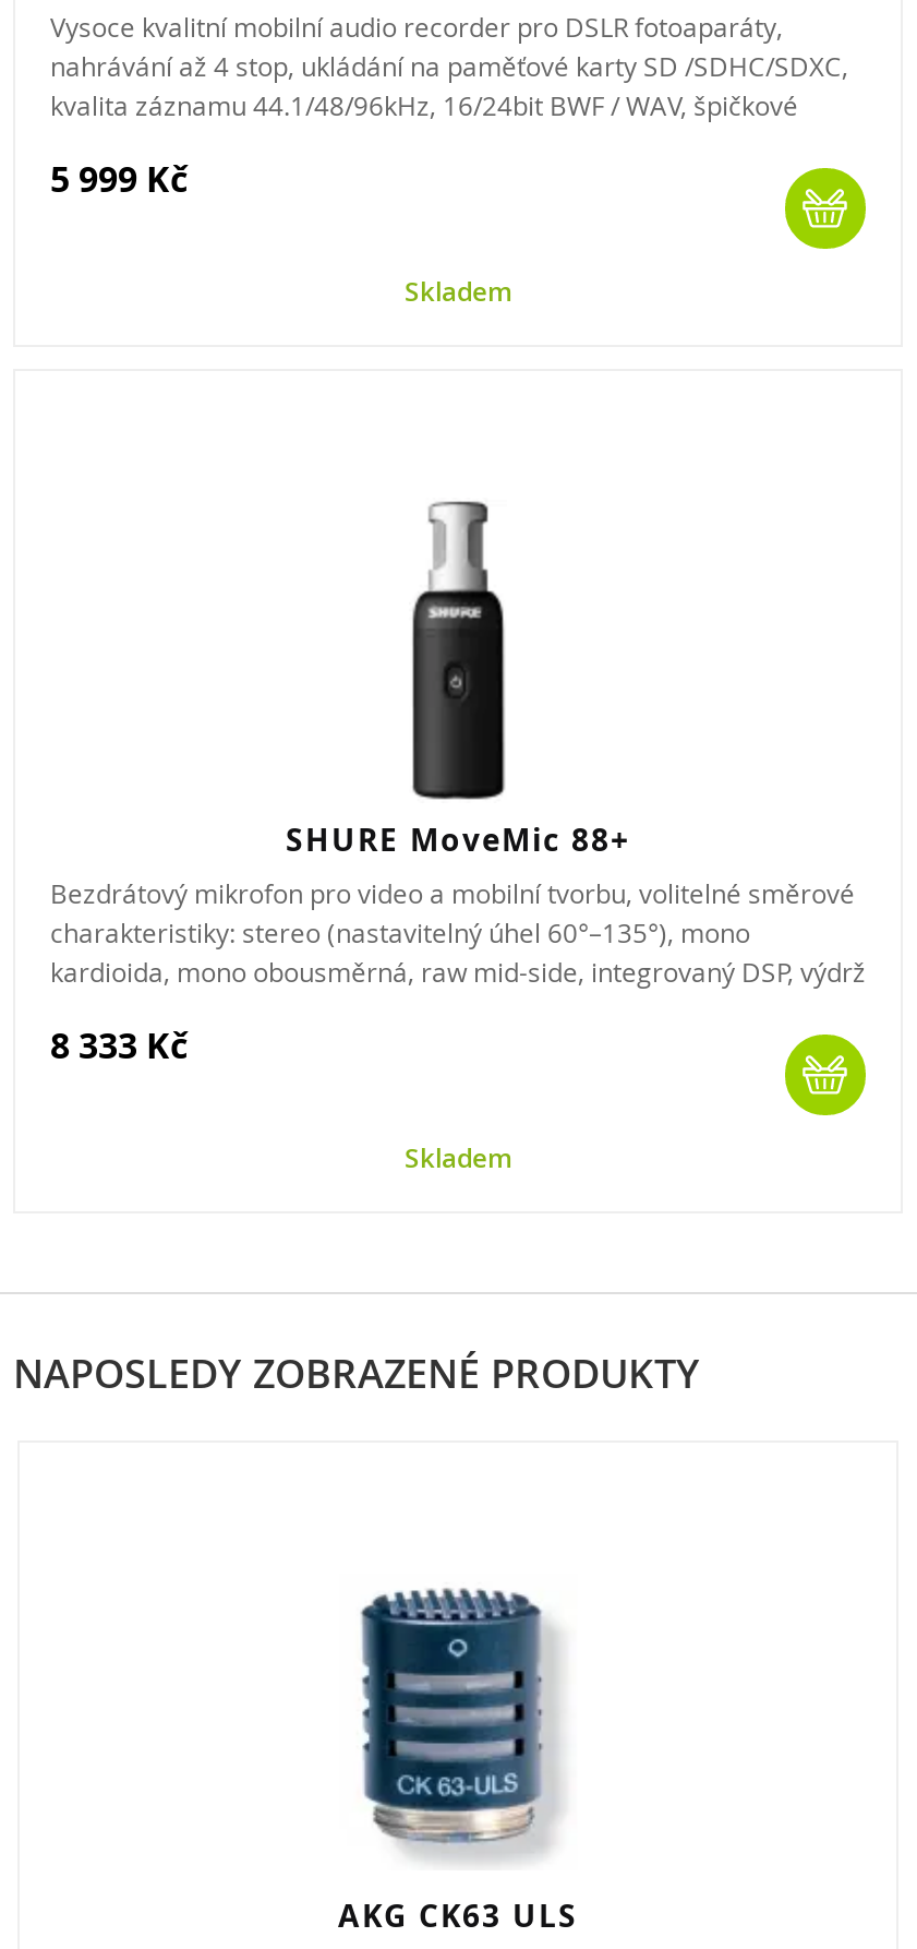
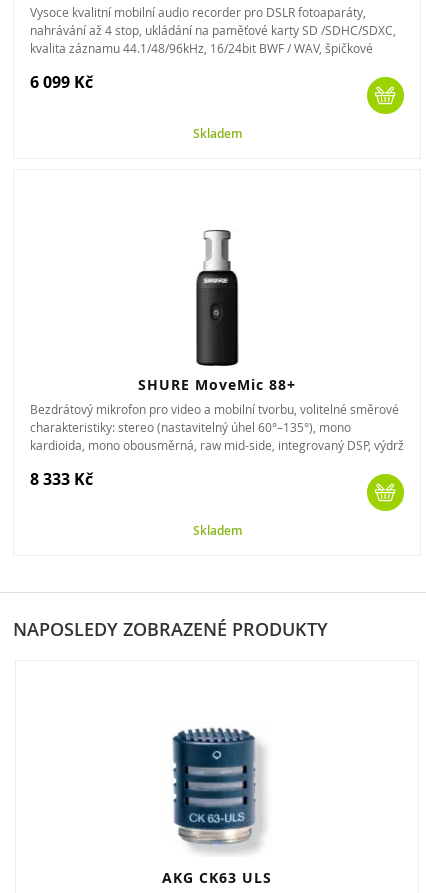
[50,155,188,203] 5 999 Kč -> [30,71,93,93] 6 099 Kč

